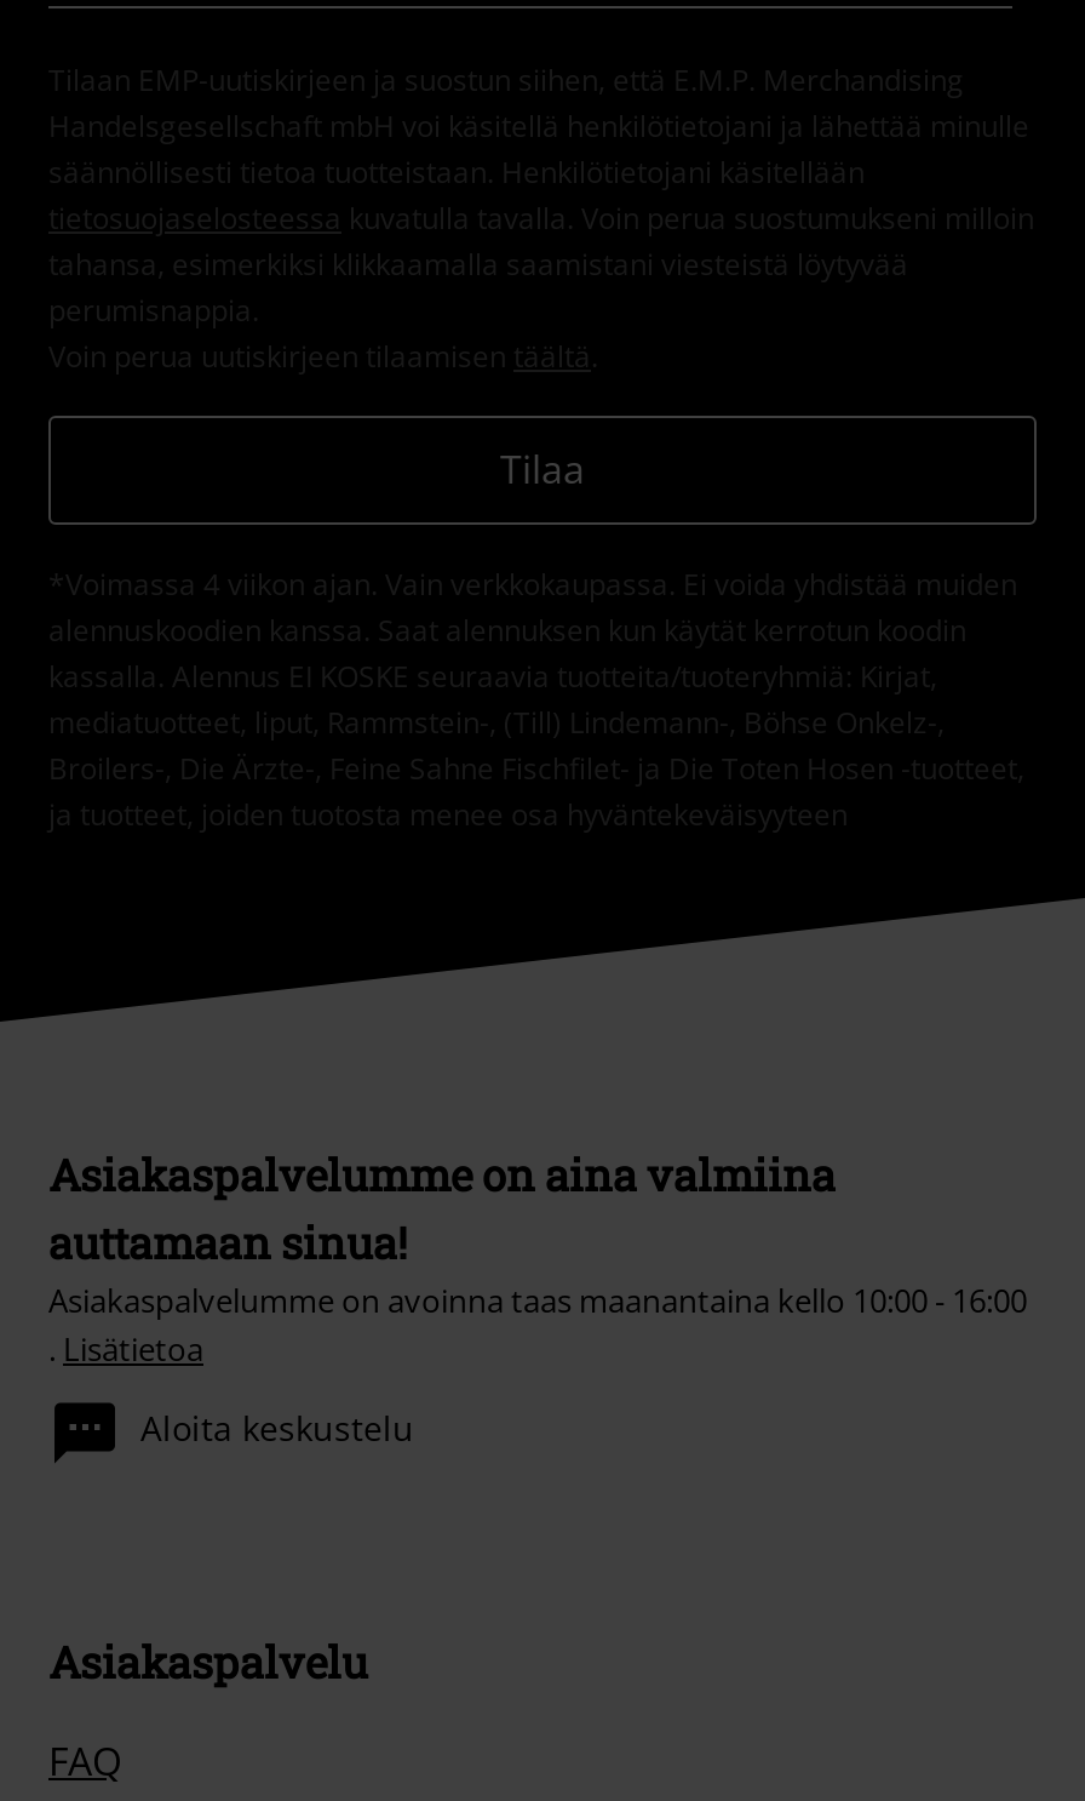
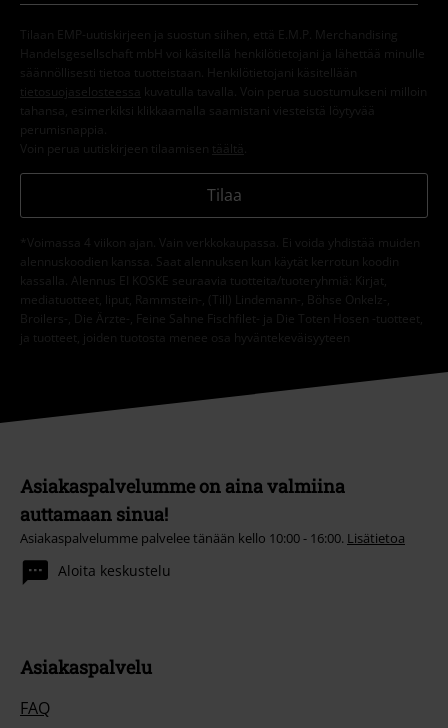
[48,1278,1027,1370] Asiakaspalvelumme on avoinna taas maanantaina kello 10:00 - 16:00 | . Lisätietoa -> [20,529,405,547] Asiakaspalvelumme palvelee tänään kello 10:00 - 16:00. Lisätietoa

